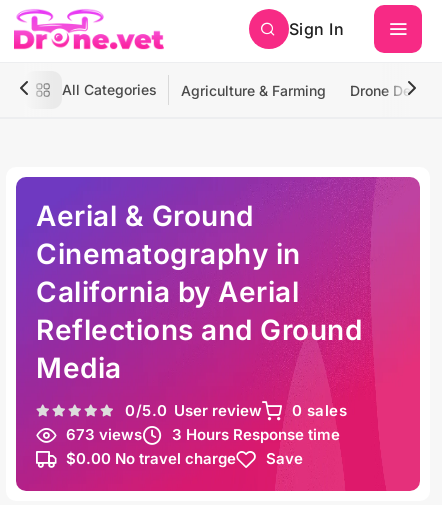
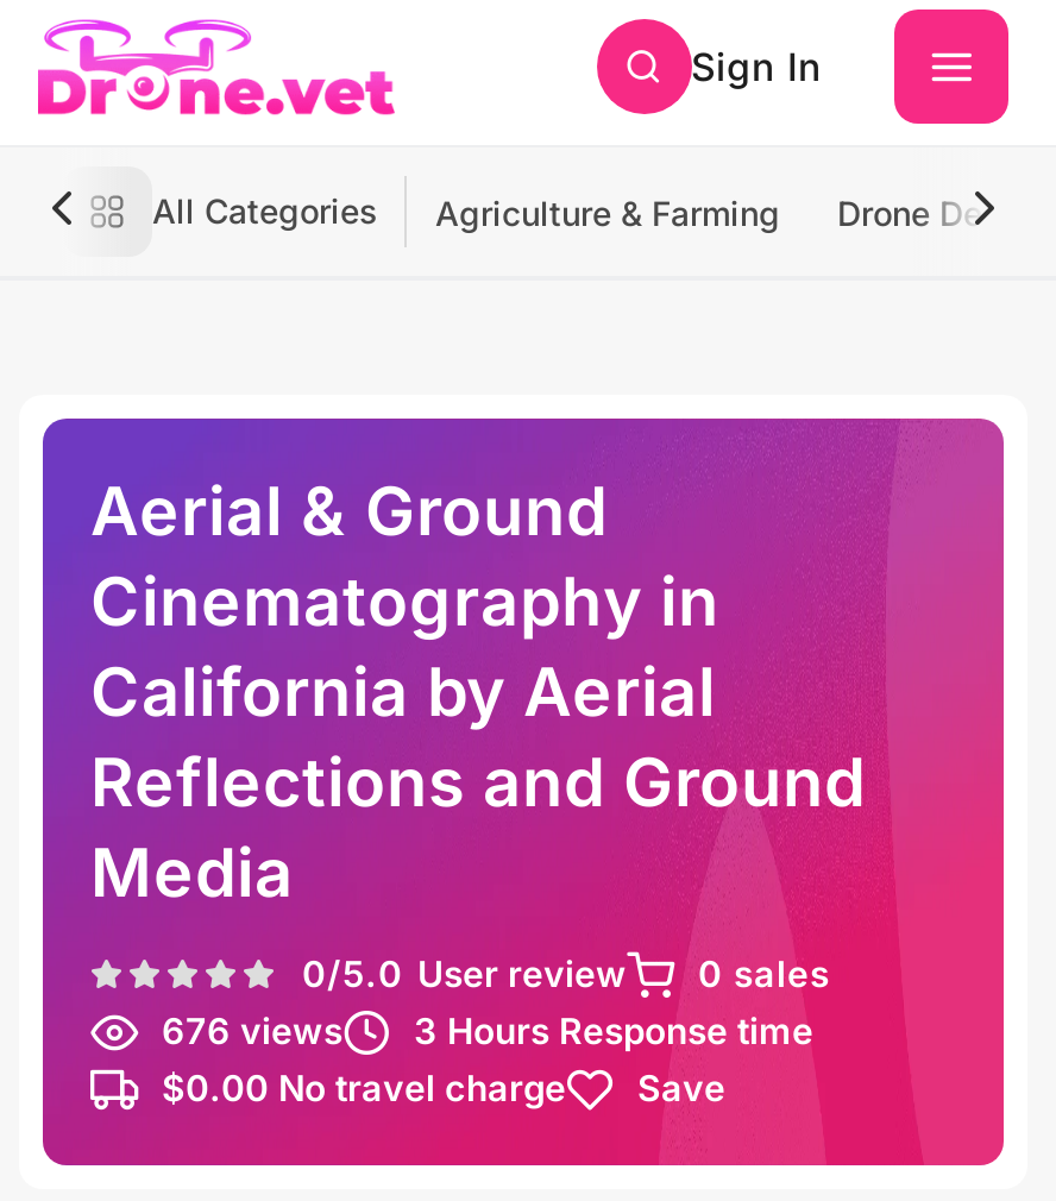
[66,425,340,444] 673 views 3 Hours Response time -> [162,1008,813,1054] 676 views 3 Hours Response time

